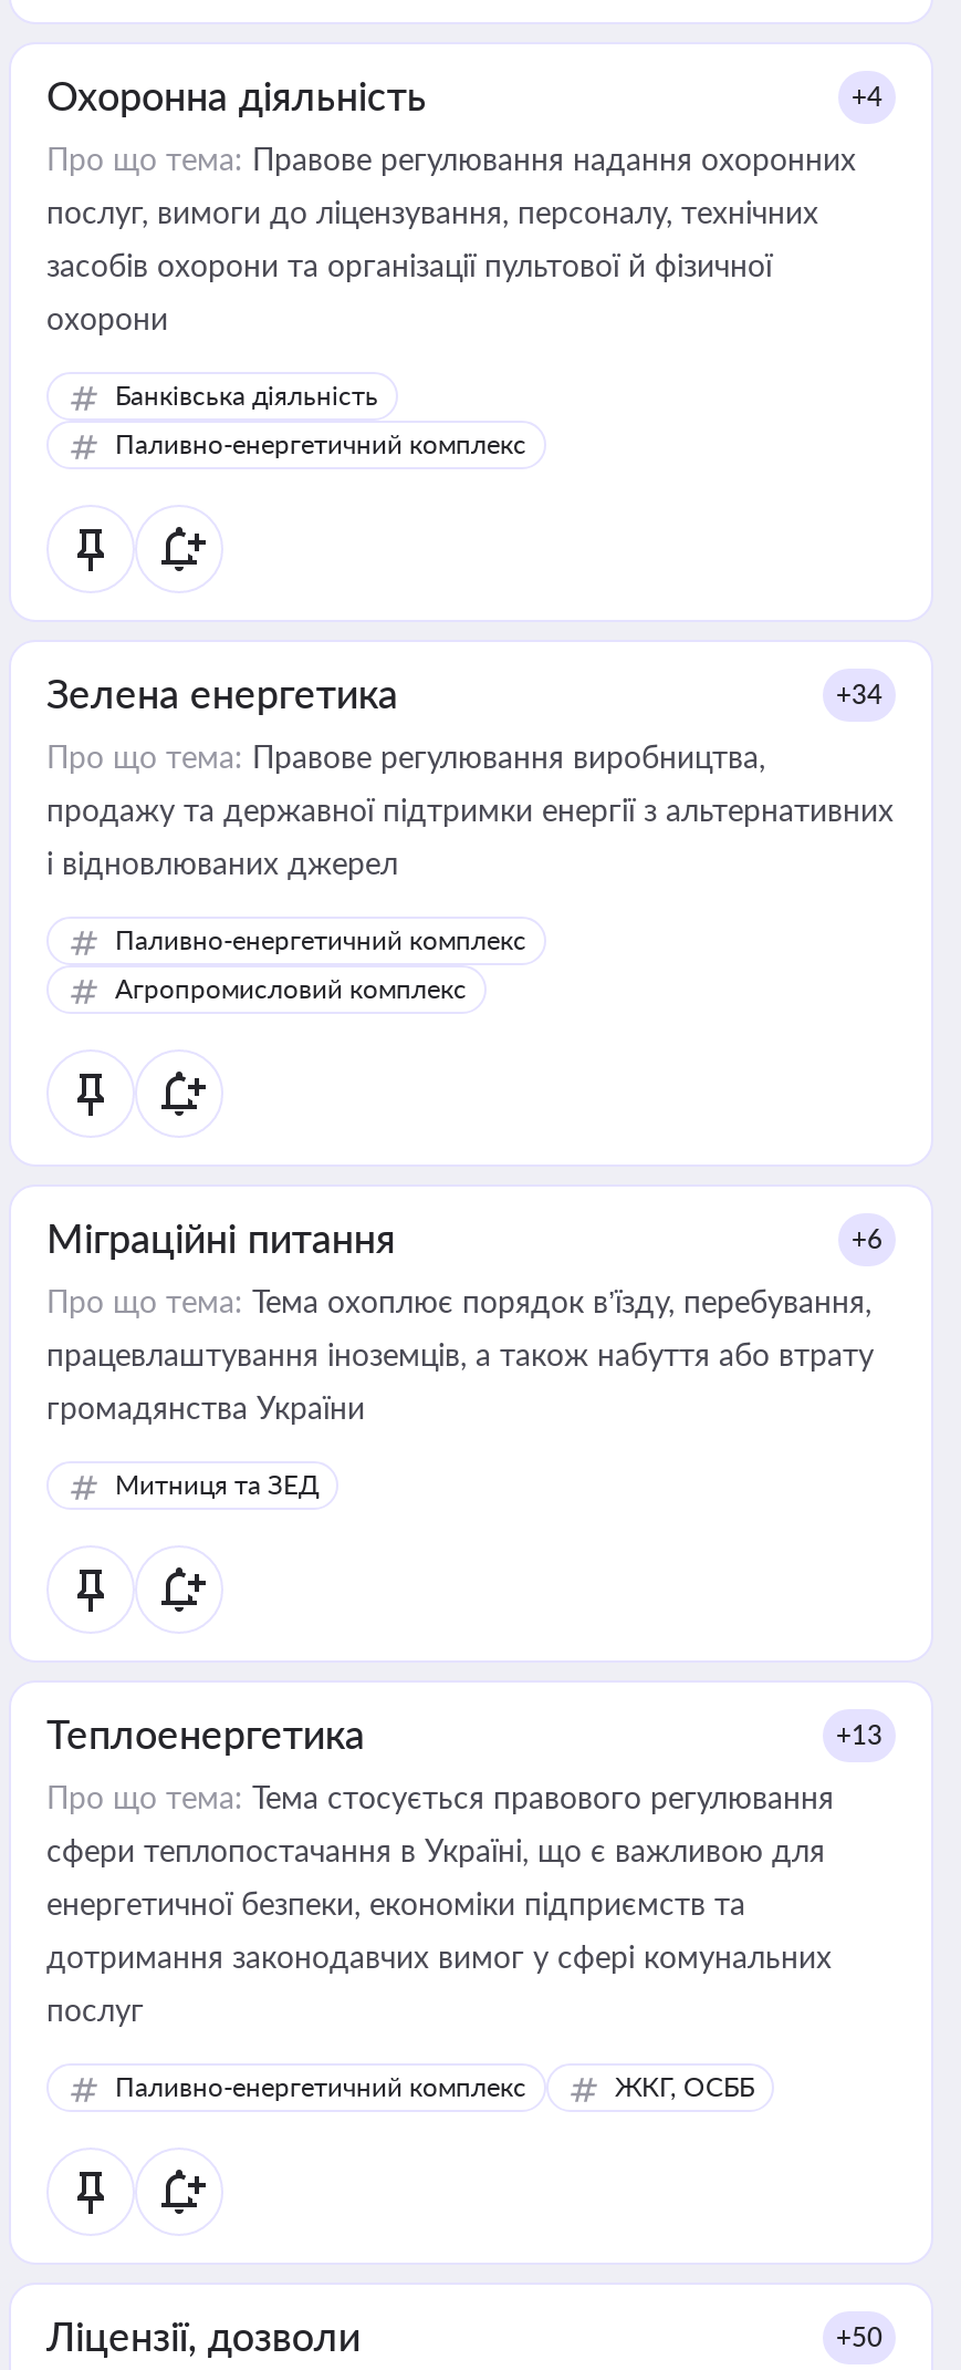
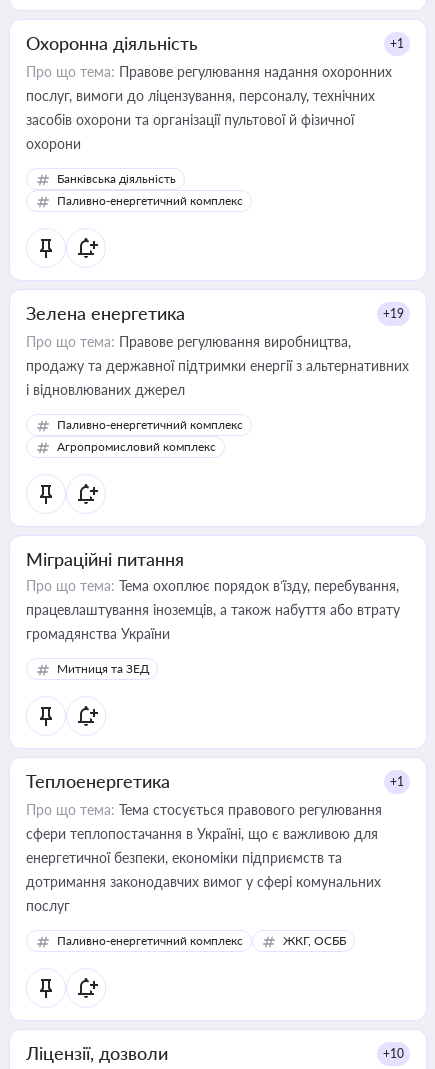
[852,80,882,113] +4 -> [390,36,404,51] +1
[836,677,882,711] +34 -> [383,306,404,321] +19
[852,1222,882,1255] +6 -> none
[836,1718,882,1751] +13 -> [390,774,404,789] +1
[836,2320,882,2353] +50 -> [383,1046,404,1061] +10

